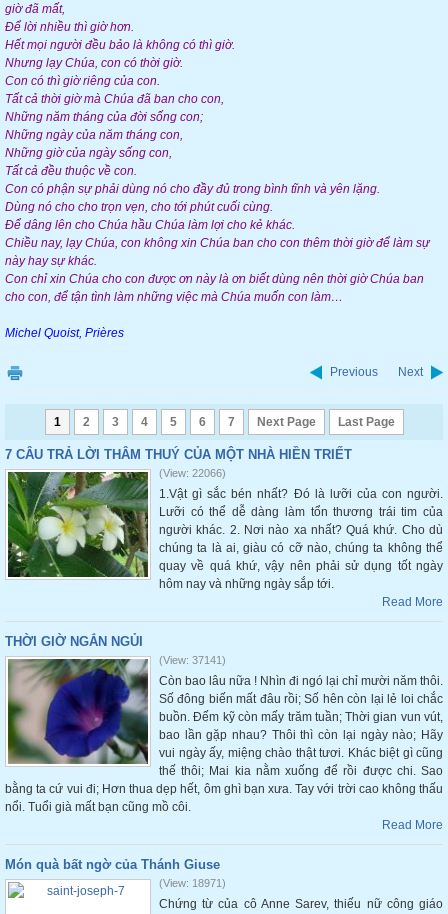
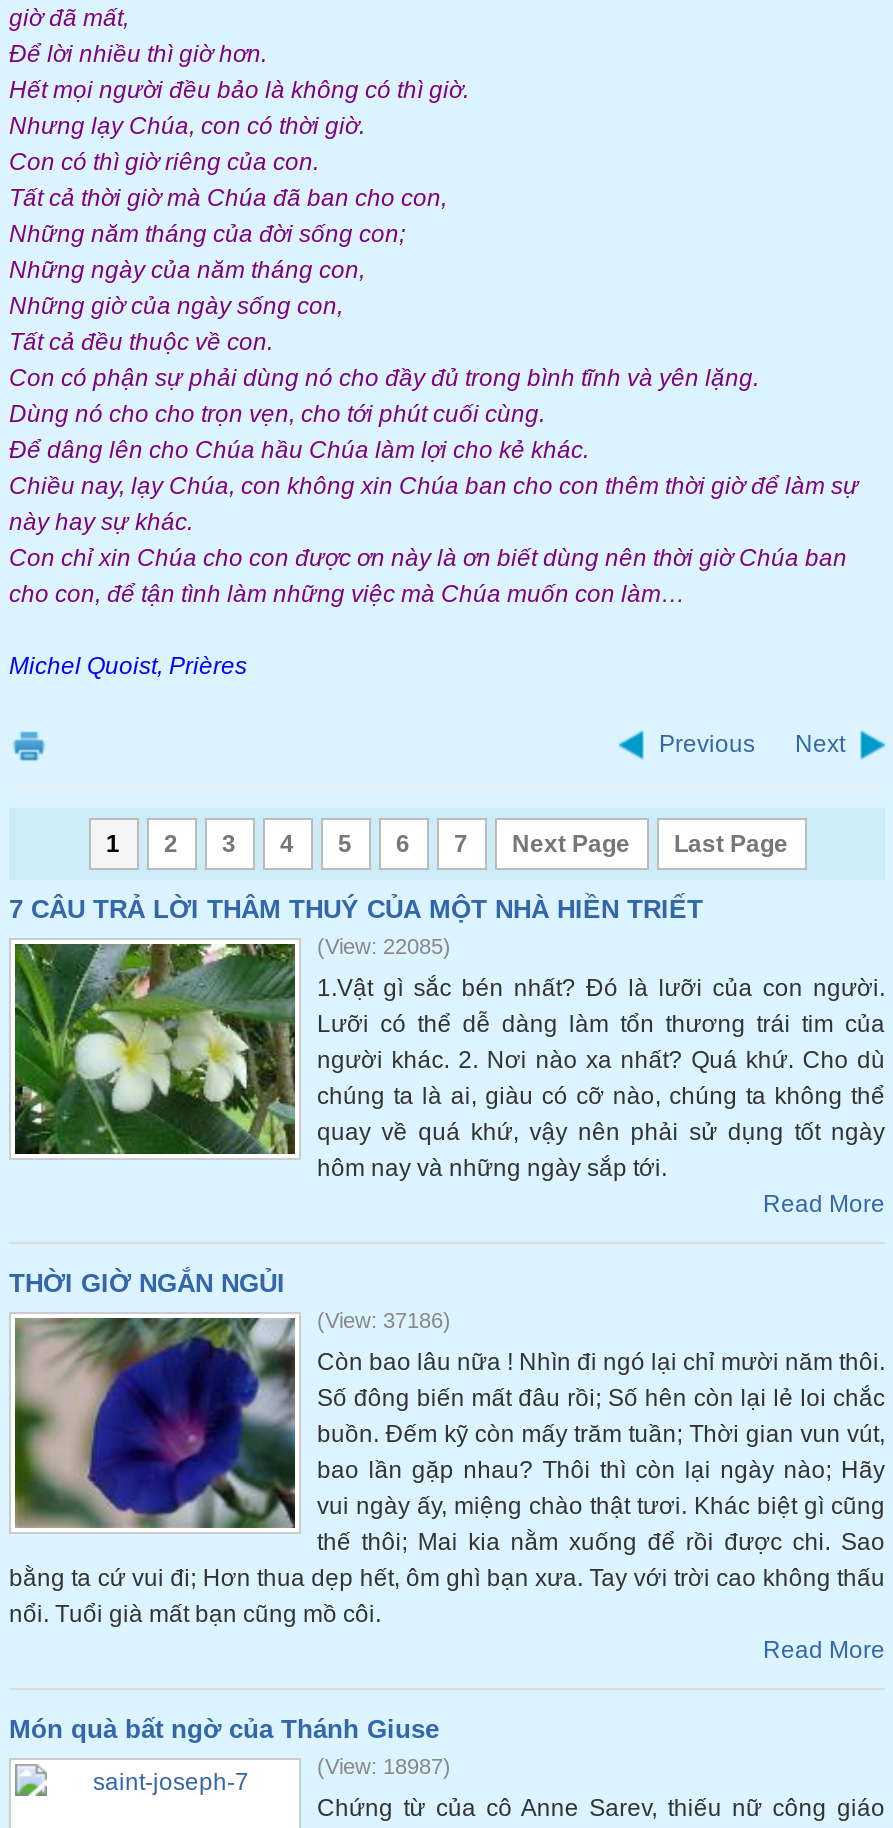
[159,467,226,479] (View: 22066) -> [317,934,451,958] (View: 22085)
[159,654,226,666] (View: 37141) -> [317,1308,451,1332] (View: 37186)
[159,877,226,889] (View: 18971) -> [317,1754,451,1778] (View: 18987)

